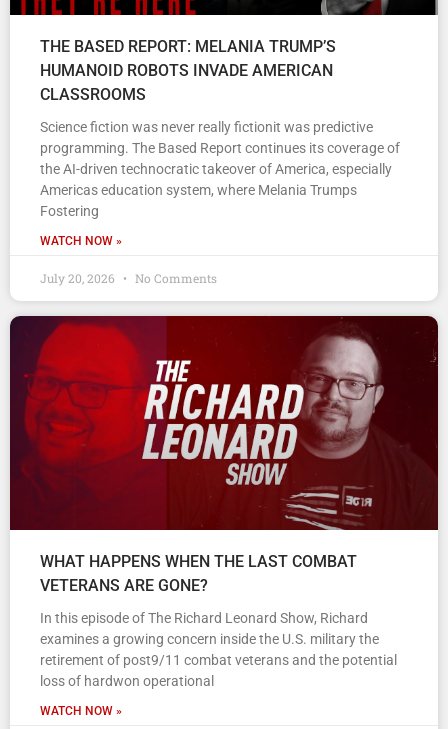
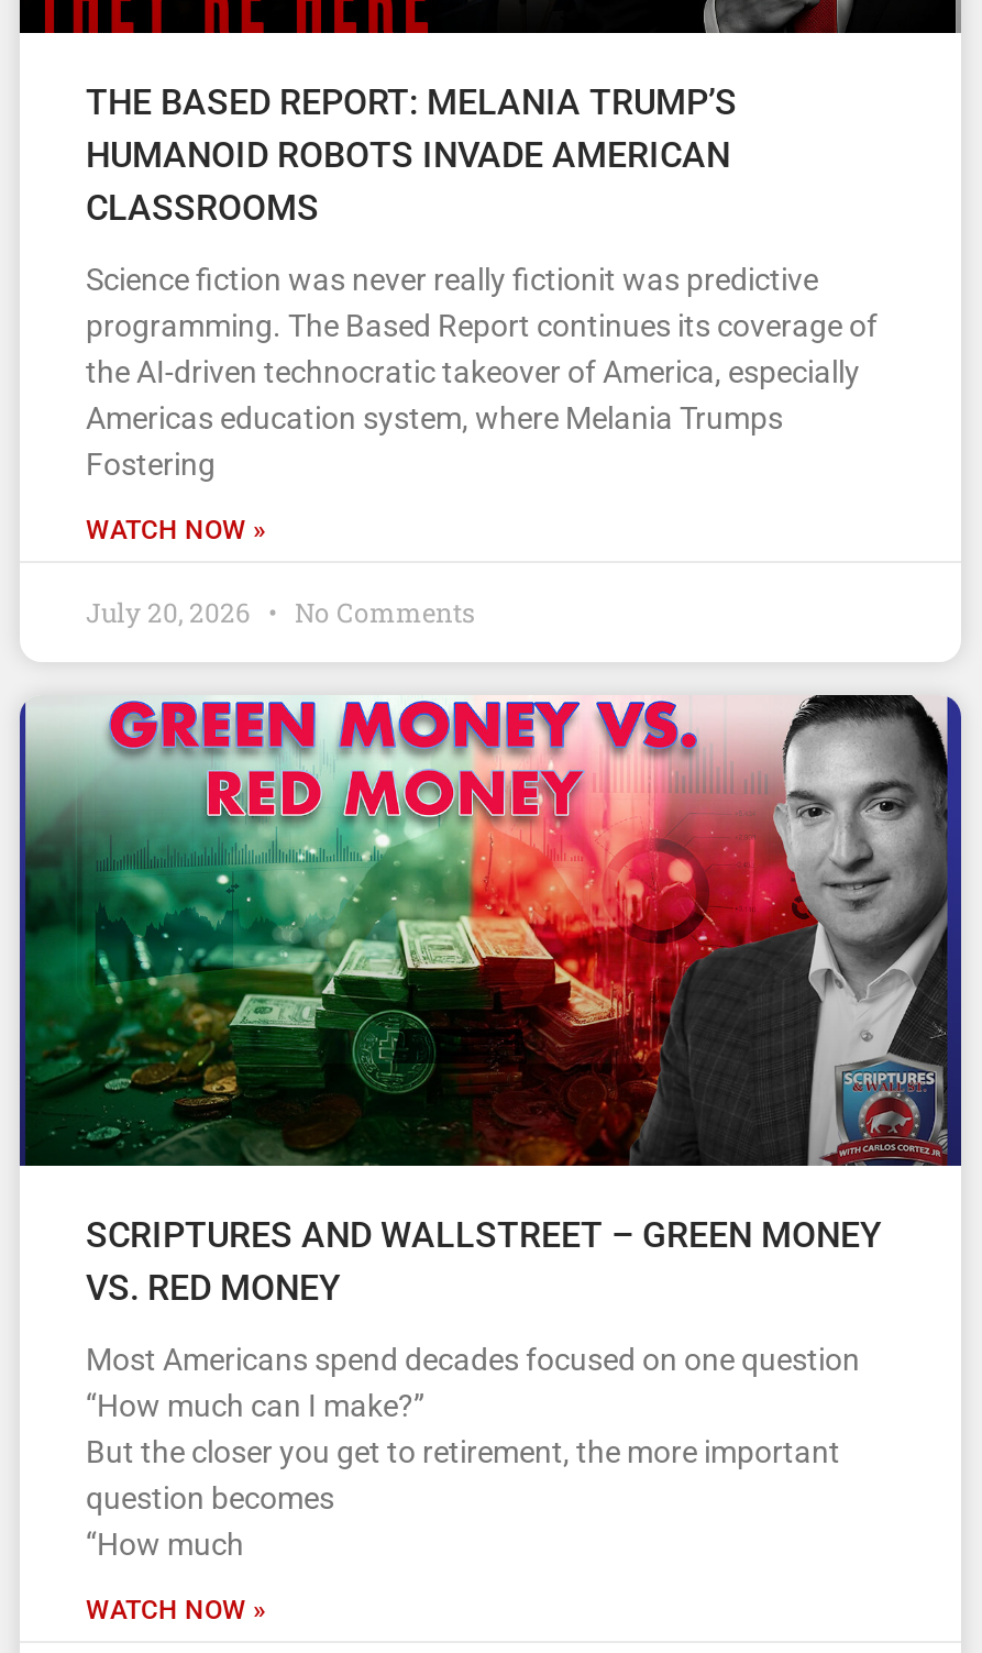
[9,315,439,595] [image] | WHAT HAPPENS WHEN THE LAST COMBAT | VETERANS ARE GONE? -> [18,695,963,1309] [image] | SCRIPTURES AND WALLSTREET – GREEN MONEY | VS. RED MONEY
[40,610,397,689] In this episode of The Richard Leonard Show, Richard | examines a growing concern inside the U.S. military the | retirement of post9/11 combat veterans and the potential | loss of hardwon operational -> [86,1342,860,1562] Most Americans spend decades focused on one question | “How much can I make?” | But the closer you get to retirement, the more important | question becomes | “How much

